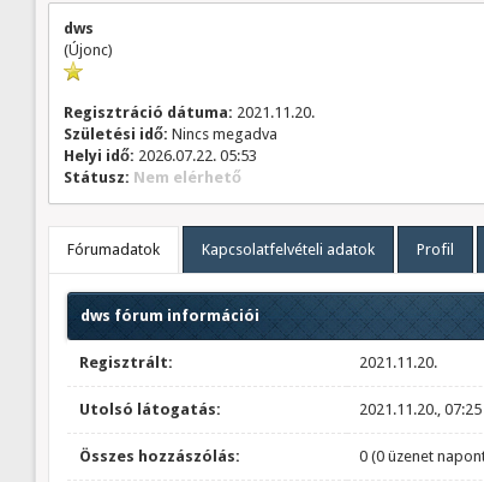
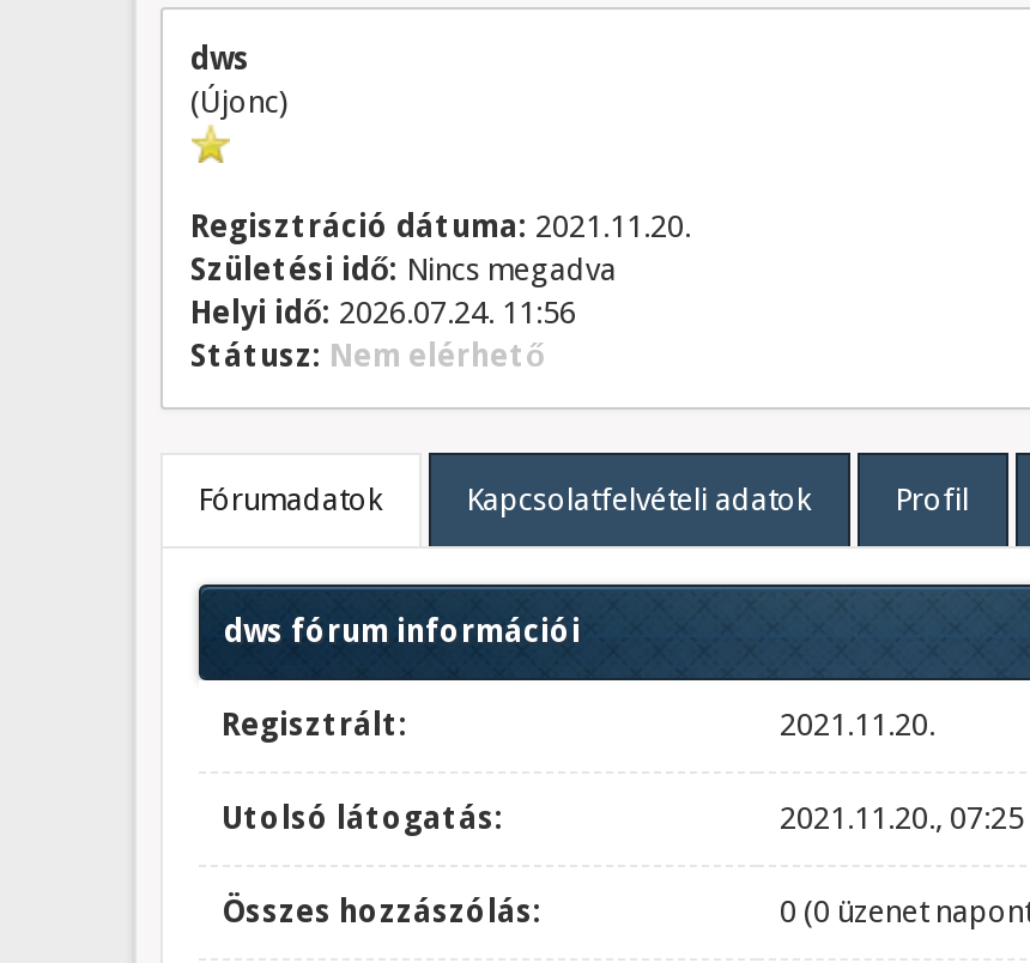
[63,147,256,165] Helyi idő: 2026.07.22. 05:53 -> [190,295,576,331] Helyi idő: 2026.07.24. 11:56

